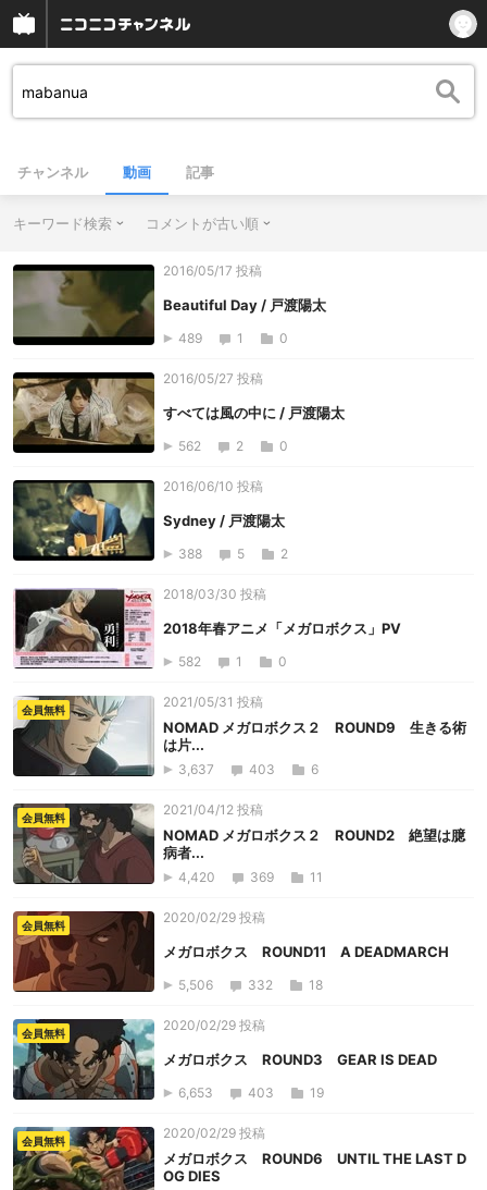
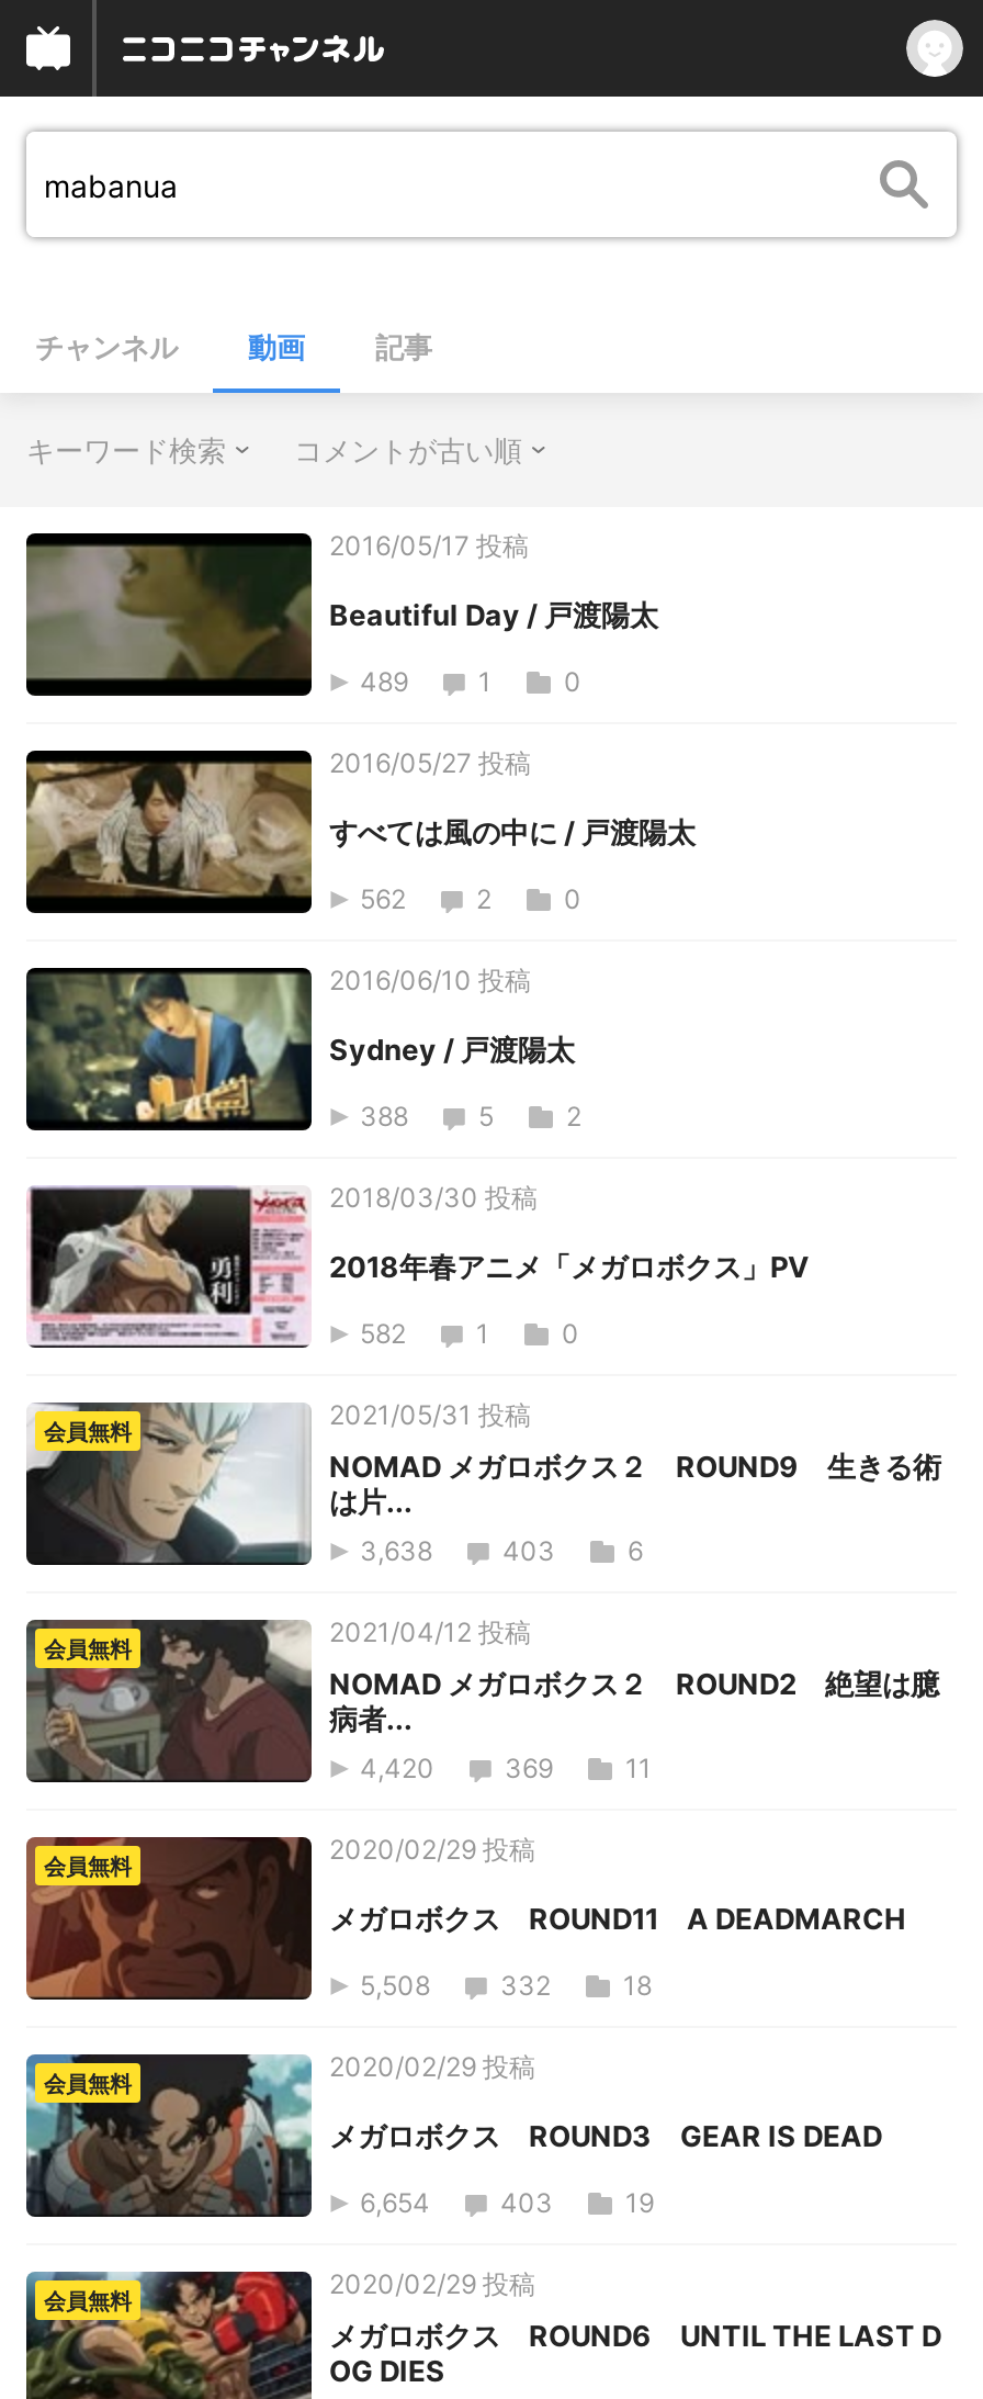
[178,761,214,777] 3,637 -> [360,1534,432,1567] 3,638
[178,977,213,993] 5,506 -> [360,1969,430,2002] 5,508
[178,1084,213,1101] 6,653 -> [360,2186,430,2219] 6,654

